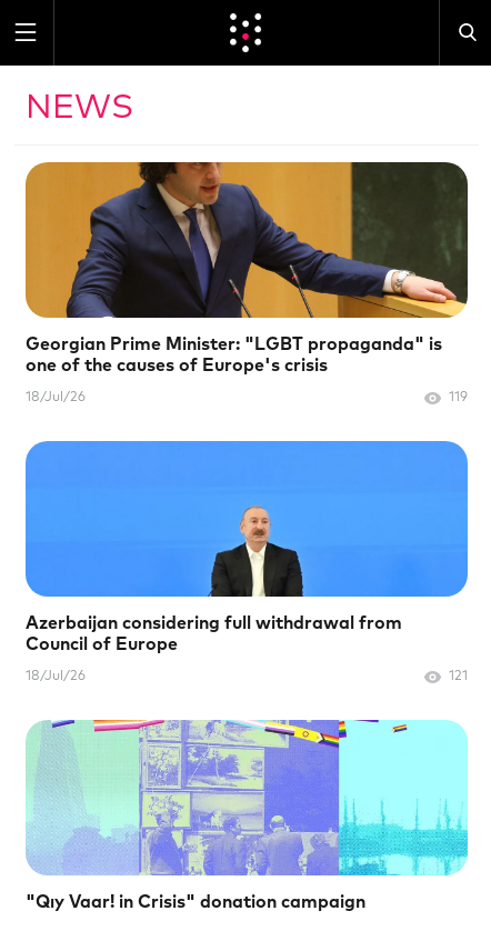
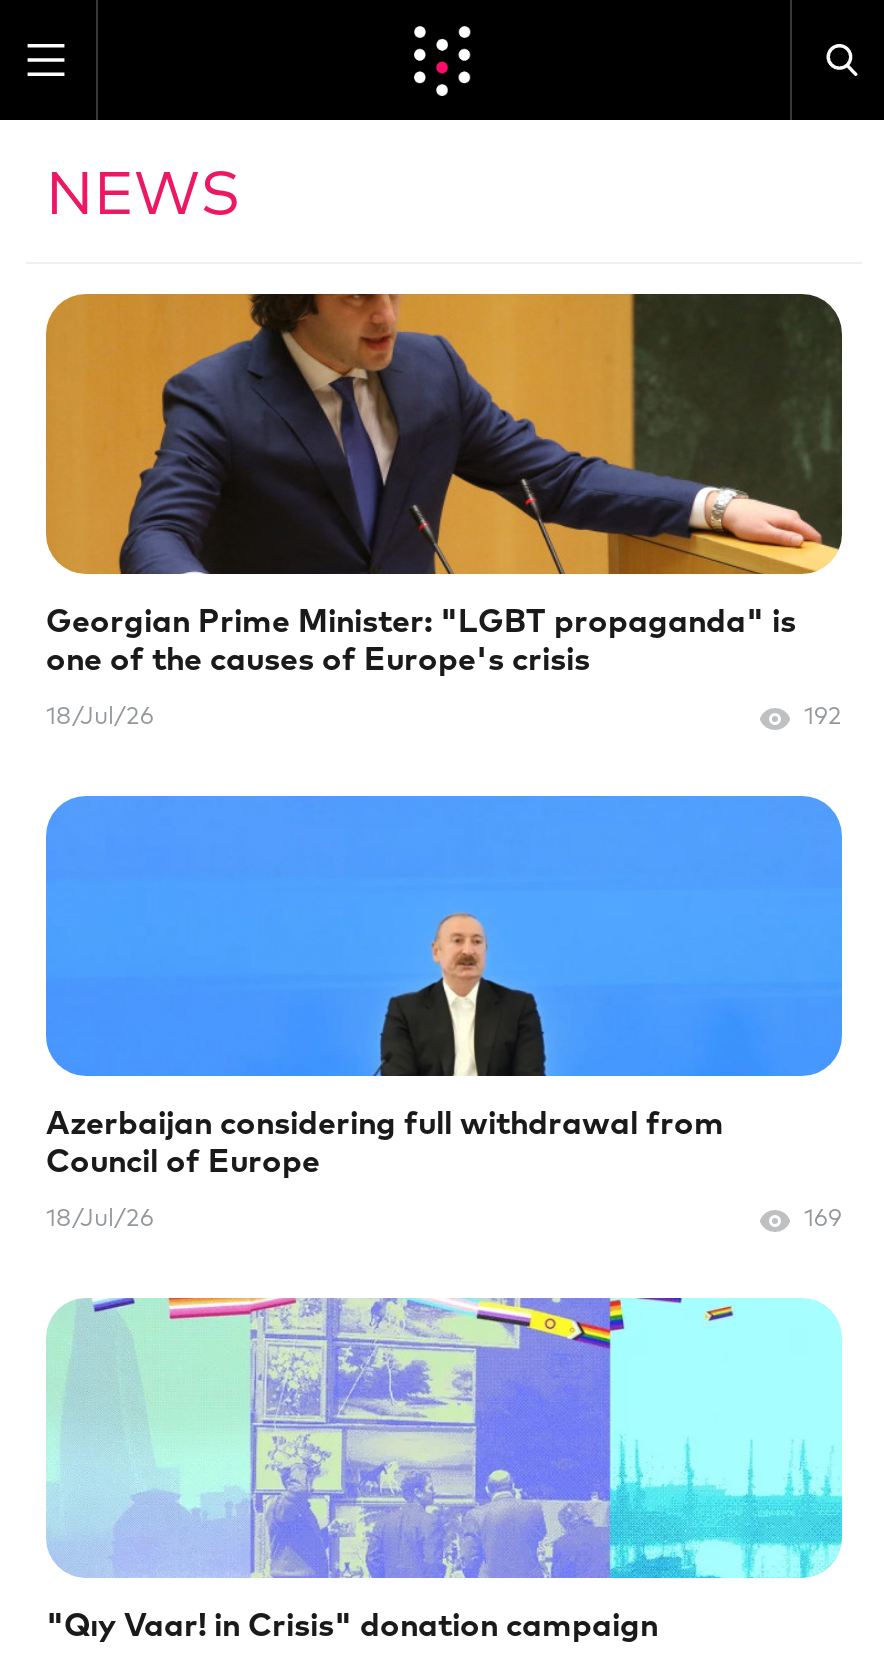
[449,391,468,404] 119 -> [804,706,842,730] 192
[449,670,468,683] 121 -> [804,1208,842,1232] 169

